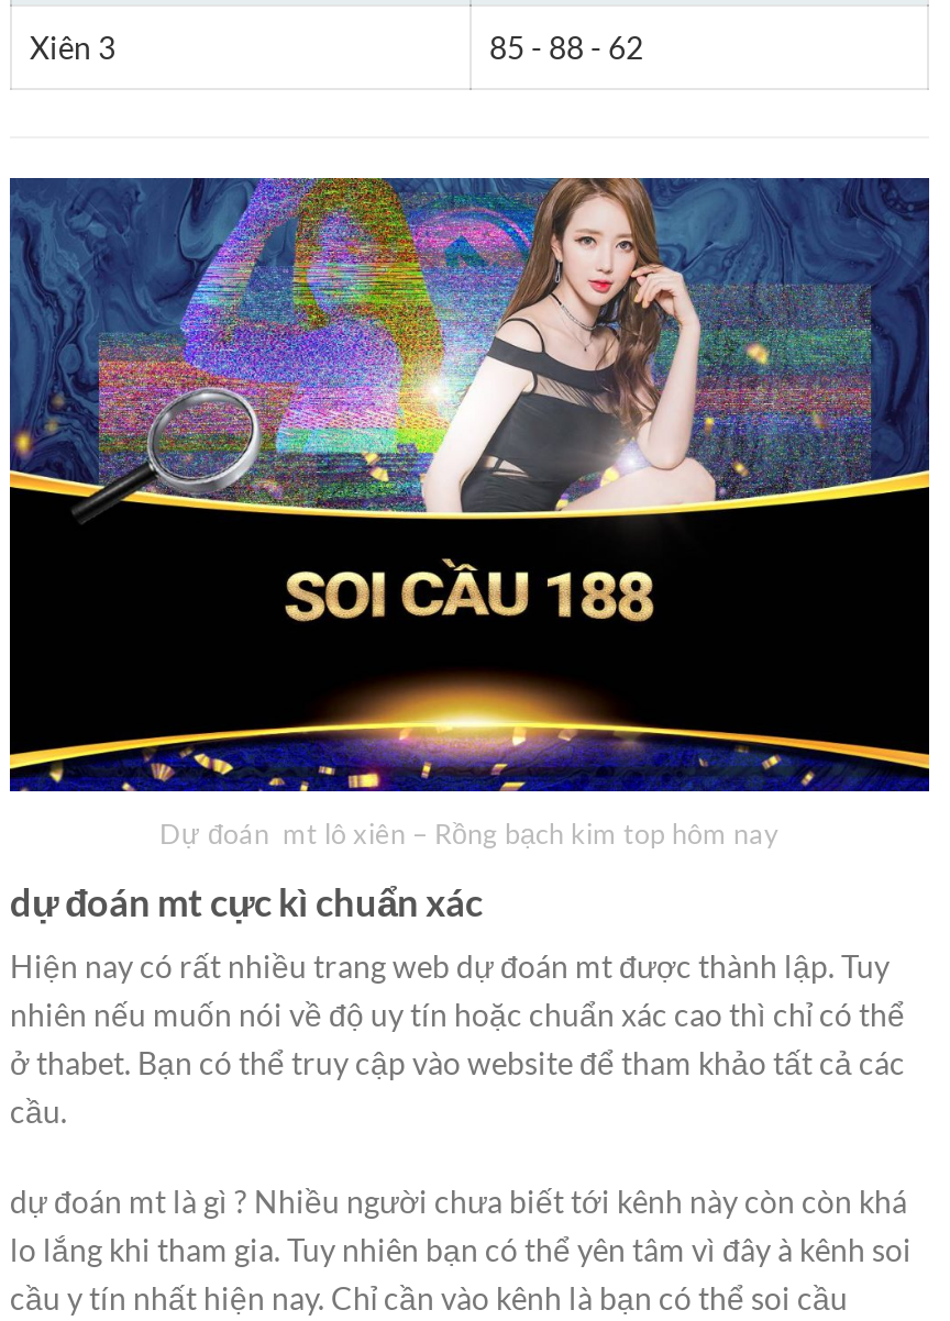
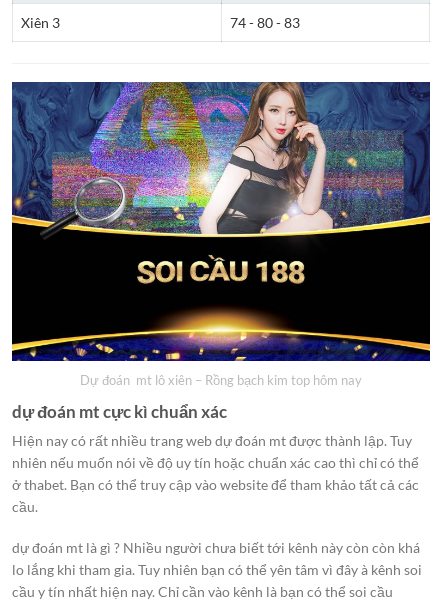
[489,28,643,66] 85 - 88 - 62 -> [230,14,300,31] 74 - 80 - 83

